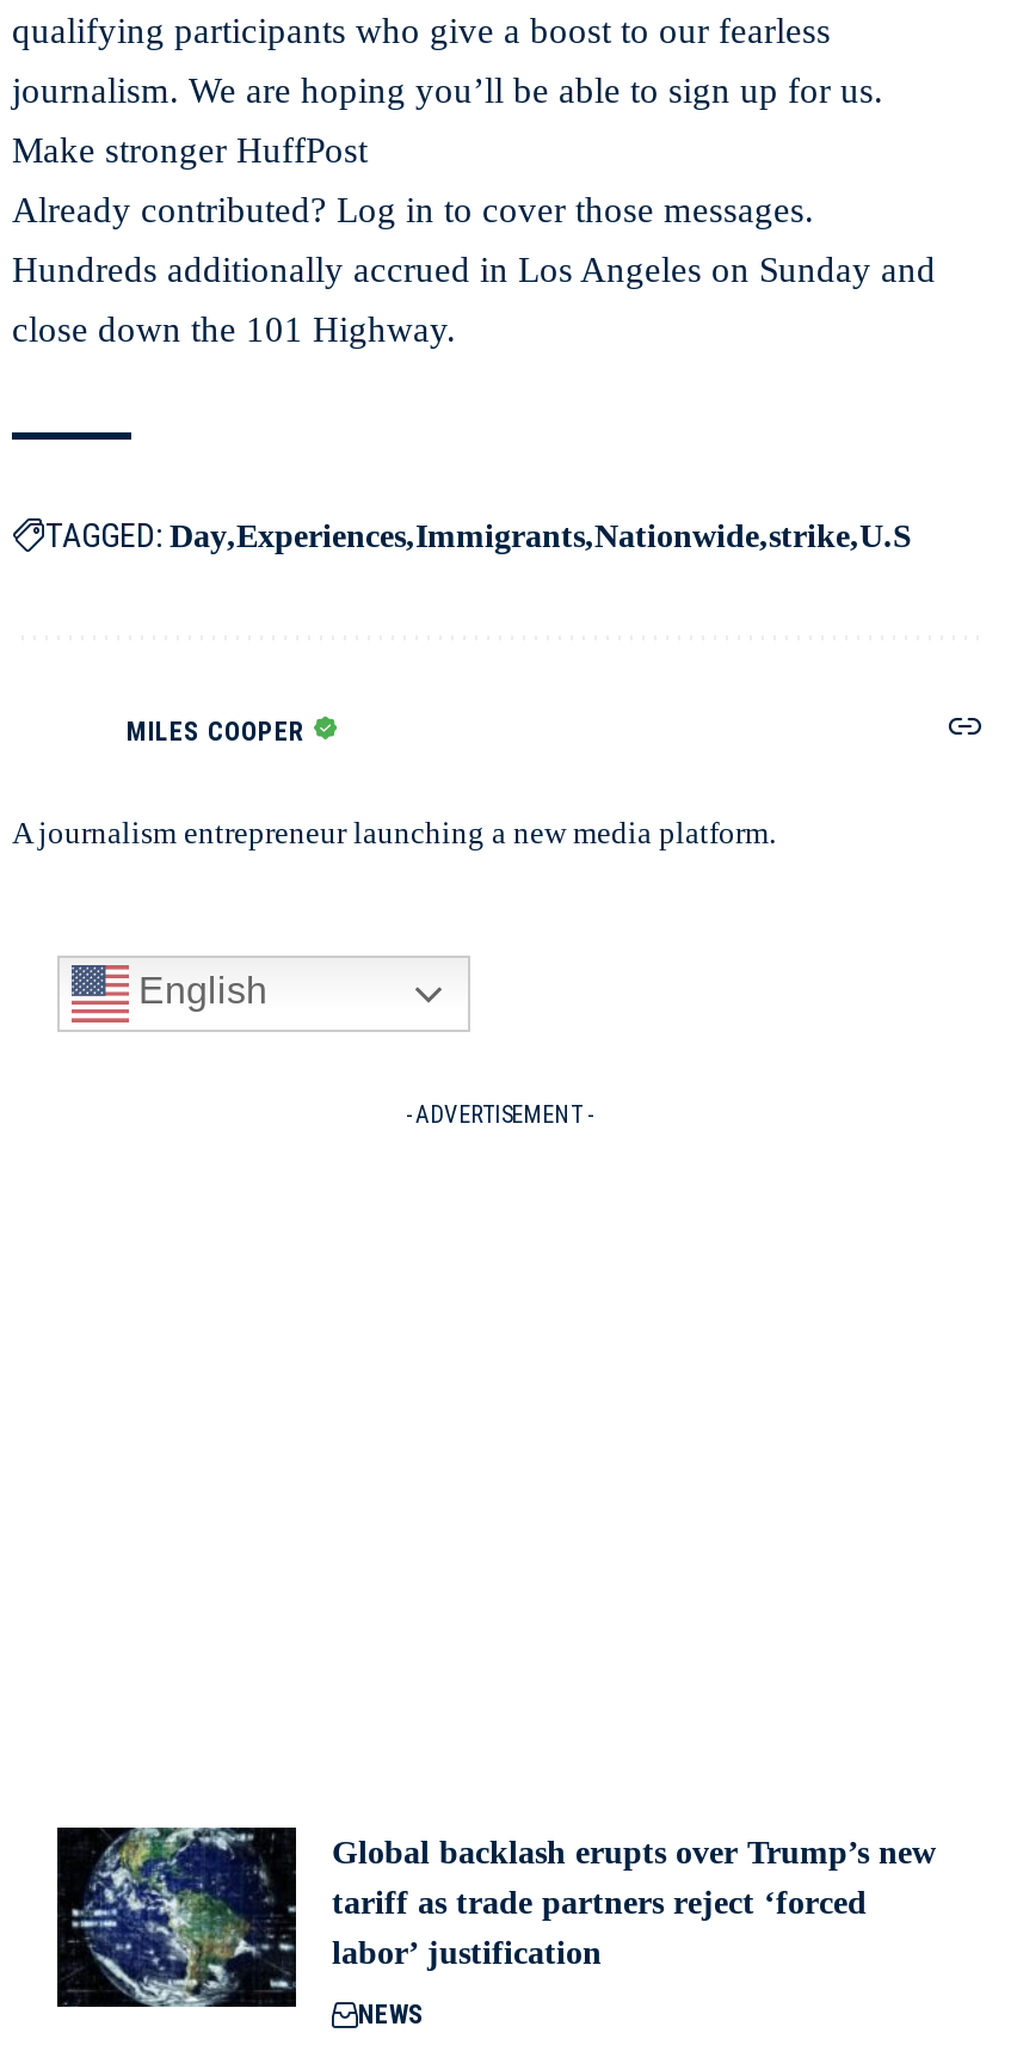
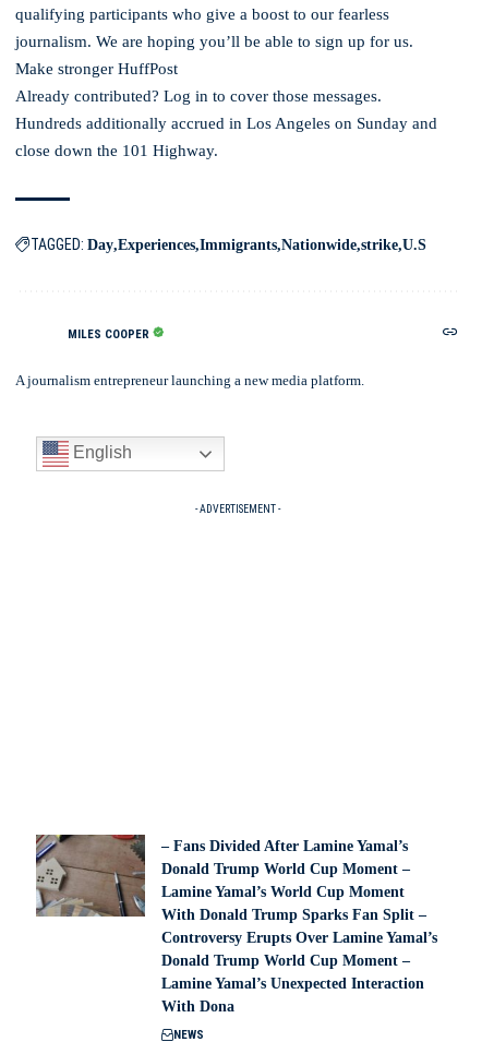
[55,1825,936,2009] [image] | Global backlash erupts over Trump’s new | tariff as trade partners reject ‘forced | labor’ justification -> [35,834,437,1015] [image] | – Fans Divided After Lamine Yamal’s | Donald Trump World Cup Moment – | Lamine Yamal’s World Cup Moment | With Donald Trump Sparks Fan Split – | Controversy Erupts Over Lamine Yamal’s | Donald Trump World Cup Moment – | Lamine Yamal’s Unexpected Interaction | With Dona

